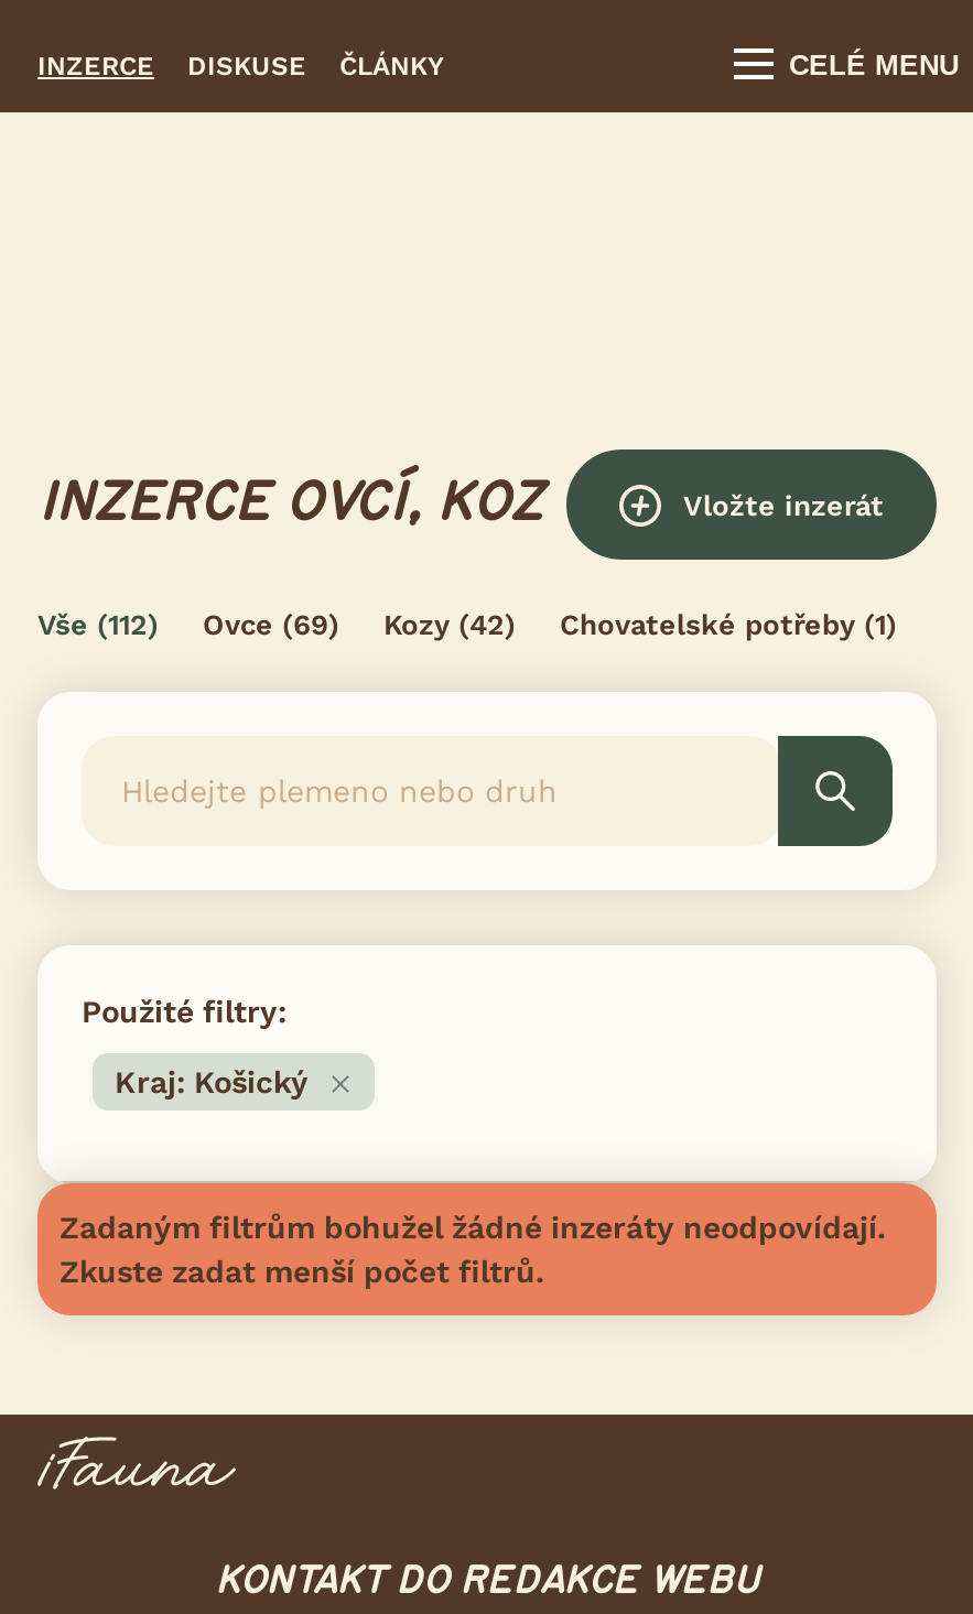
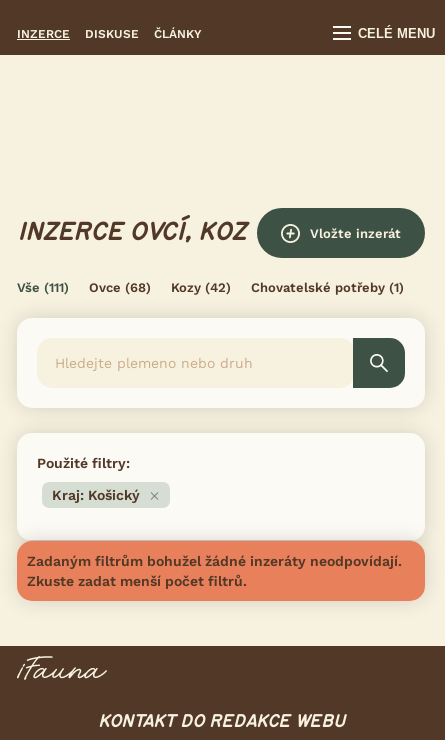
[37,608,159,641] Vše (112) -> [17,280,69,295] Vše (111)
[203,608,339,641] Ovce (69) -> [89,280,151,295] Ovce (68)

